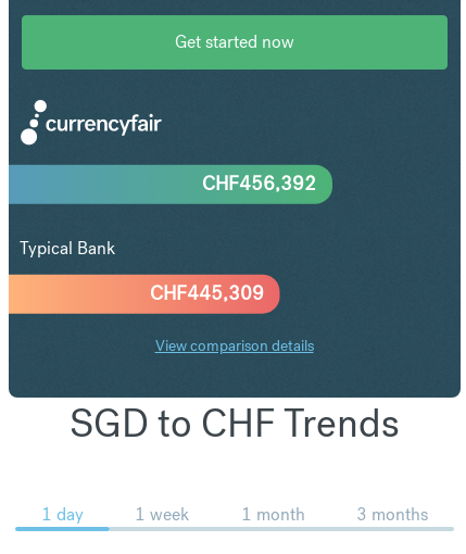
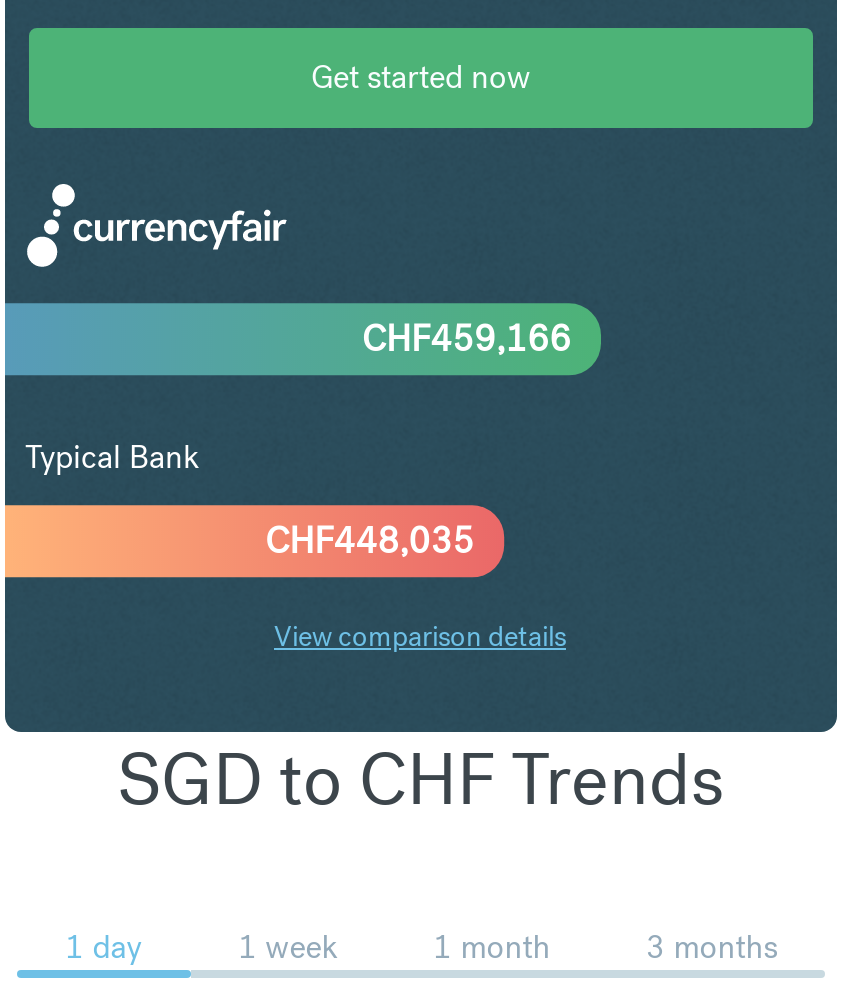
[202,171,316,196] CHF456,392 -> [362,315,571,361] CHF459,166
[149,280,263,305] CHF445,309 -> [265,517,474,563] CHF448,035

